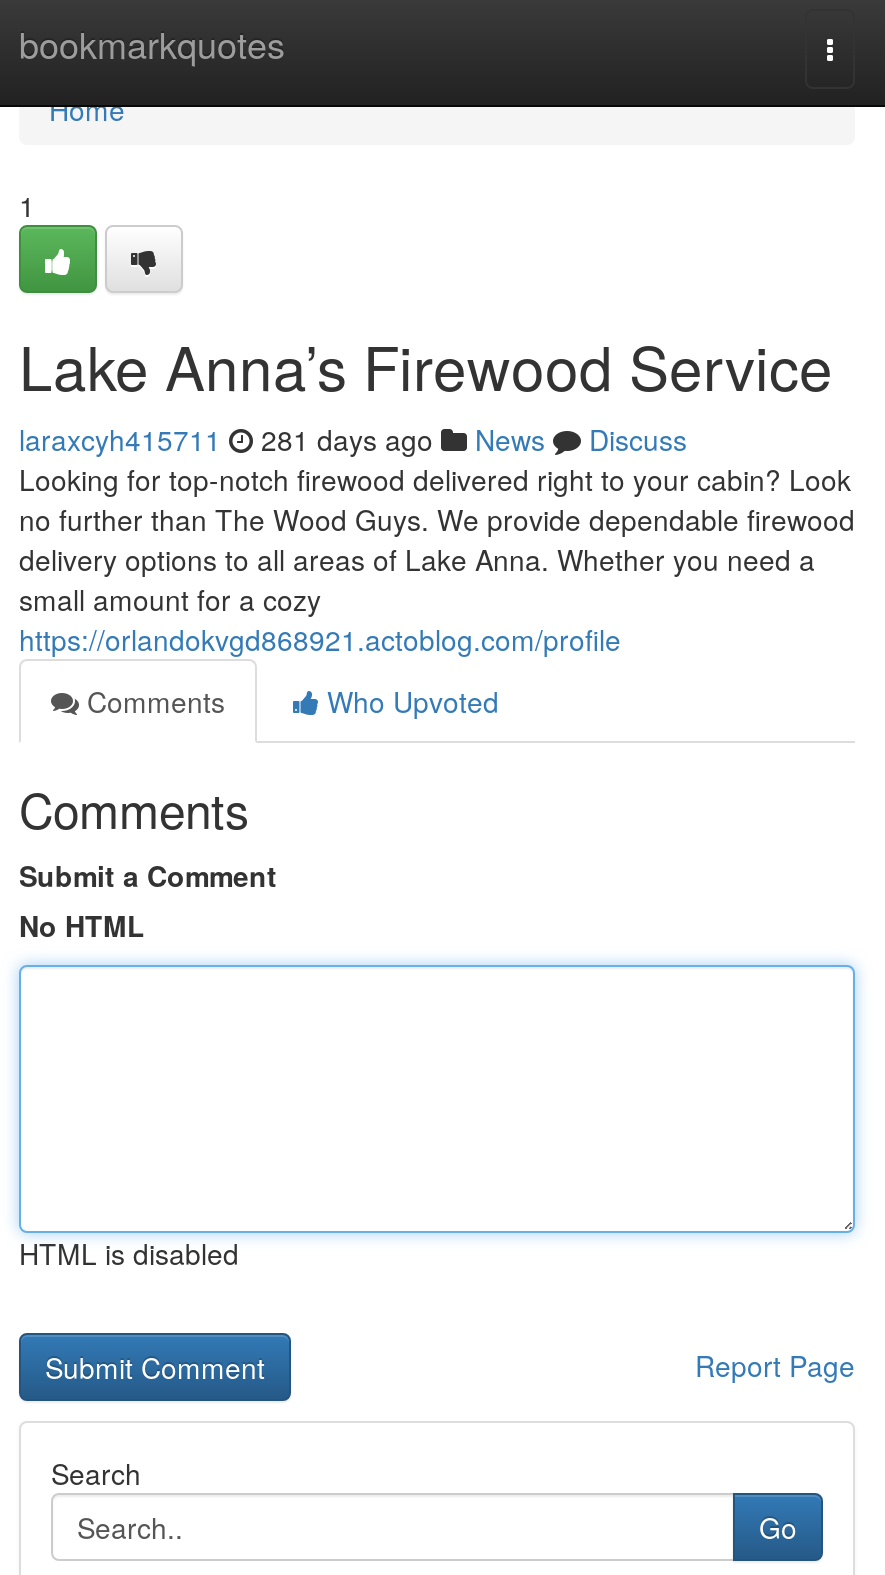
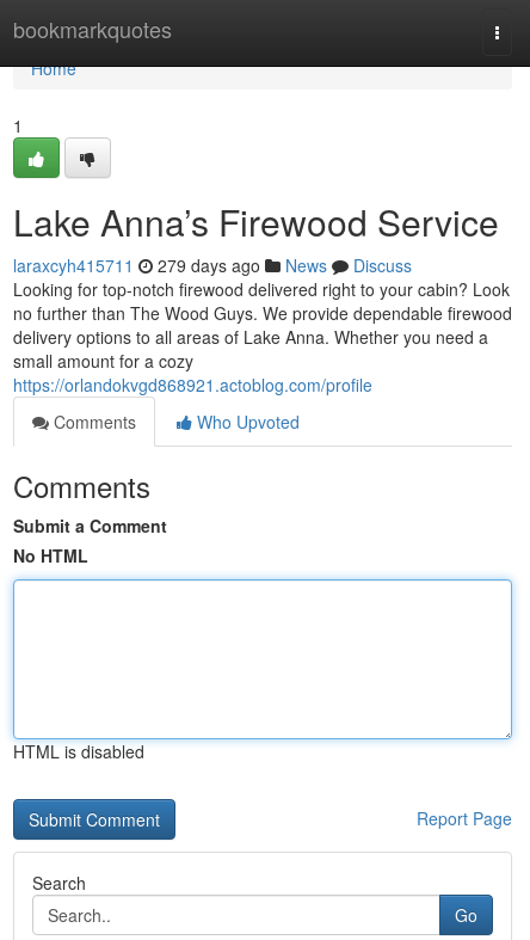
[19,419,687,459] laraxcyh415711 281 days ago News Discuss -> [13,253,412,277] laraxcyh415711 279 days ago News Discuss

